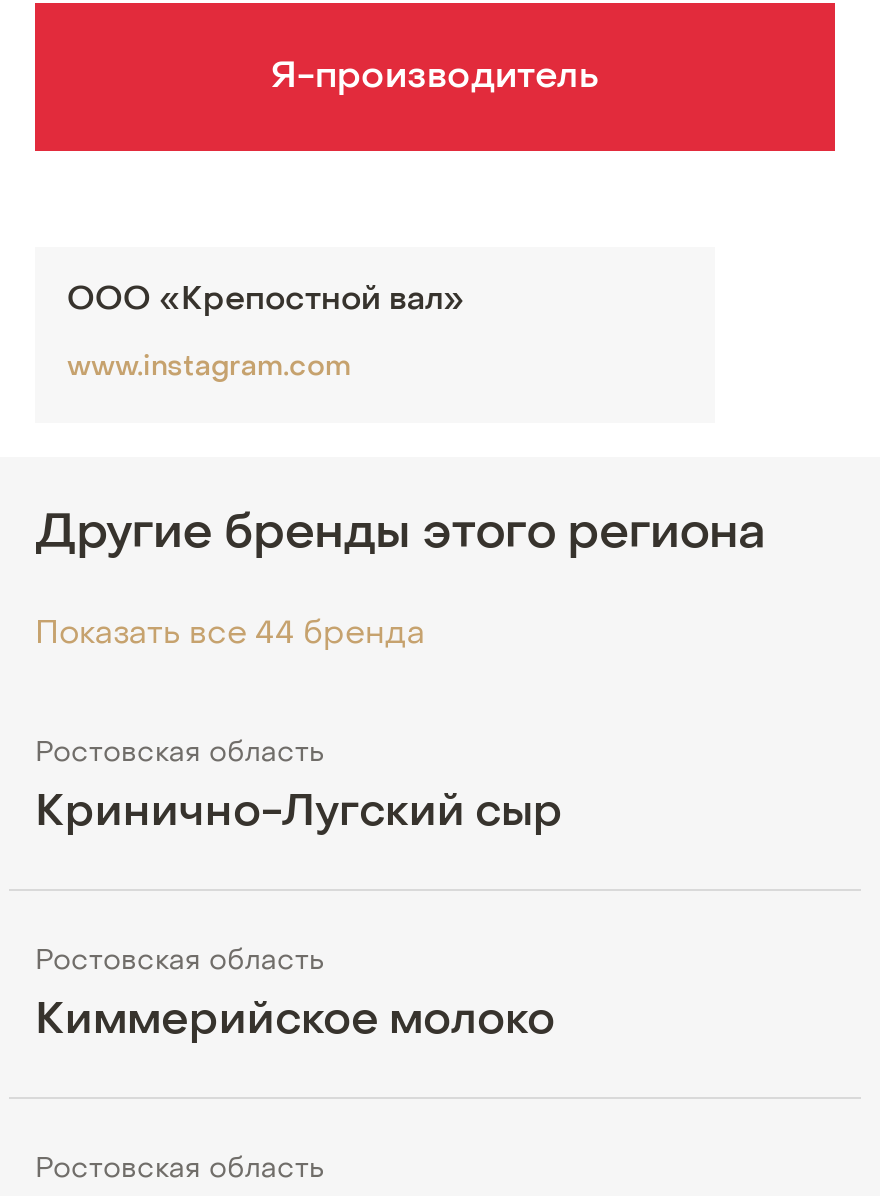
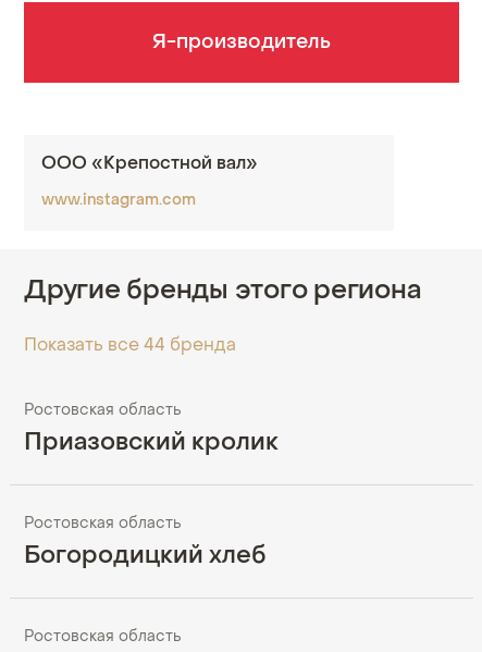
[35,793,563,835] Кринично-Лугский сыр -> [24,432,279,455] Приазовский кролик
[35,1001,555,1043] Киммерийское молоко -> [24,546,267,568] Богородицкий хлеб

